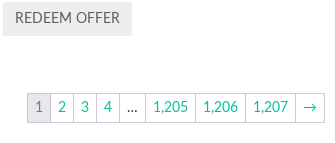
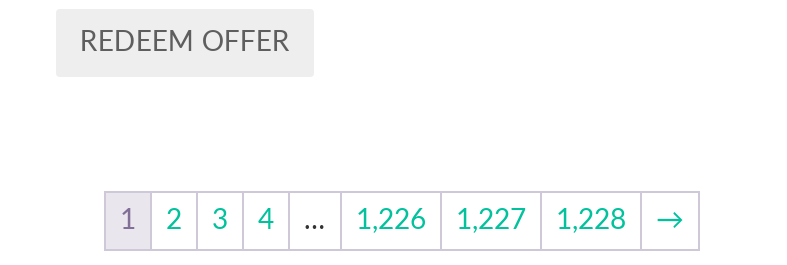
[153,101,188,115] 1,205 -> [356,207,426,235] 1,226
[203,101,238,115] 1,206 -> [456,207,526,235] 1,227
[253,101,288,115] 1,207 -> [556,207,626,235] 1,228

